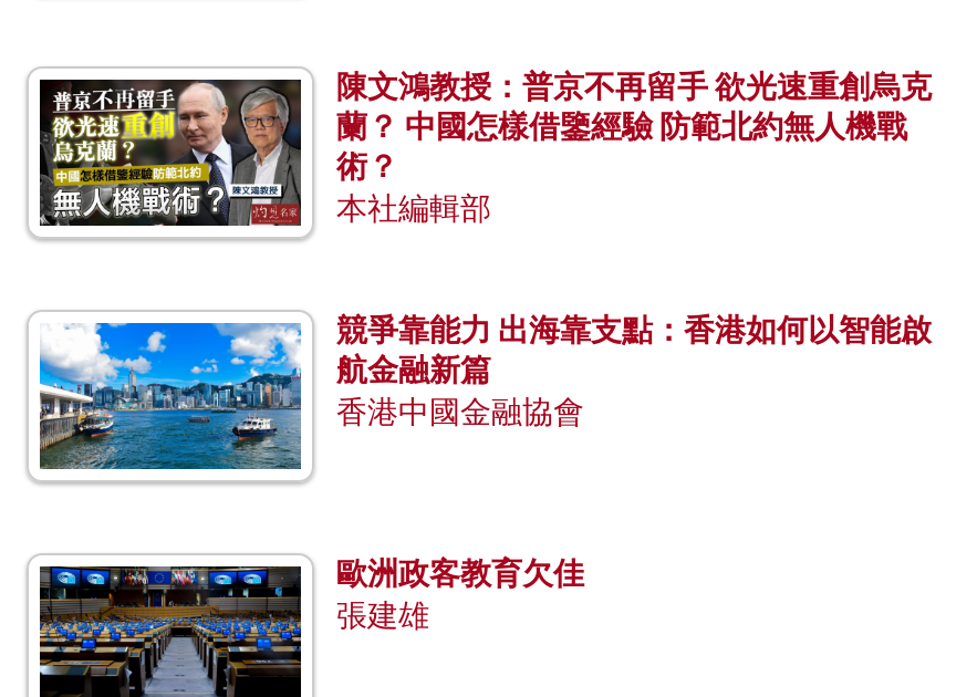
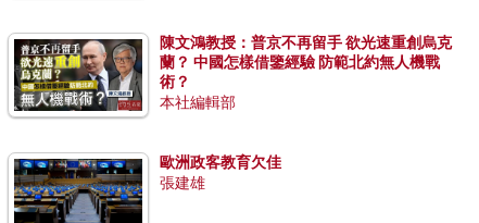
[38,312,932,471] [image] | 競爭靠能力 出海靠支點：香港如何以智能啟 | 航金融新篇 | 香港中國金融協會 -> none

